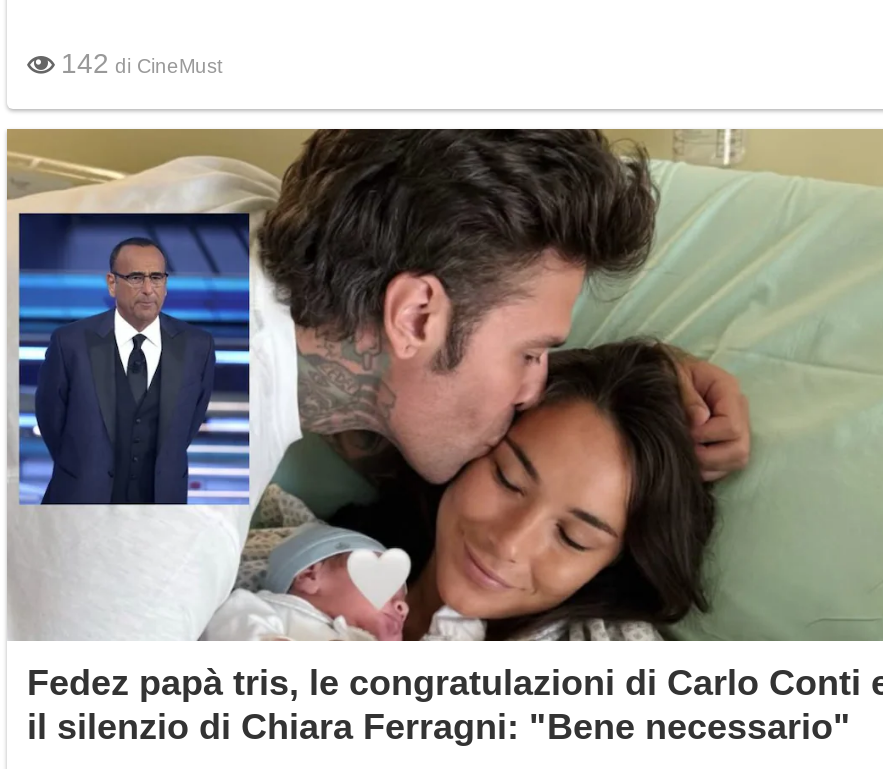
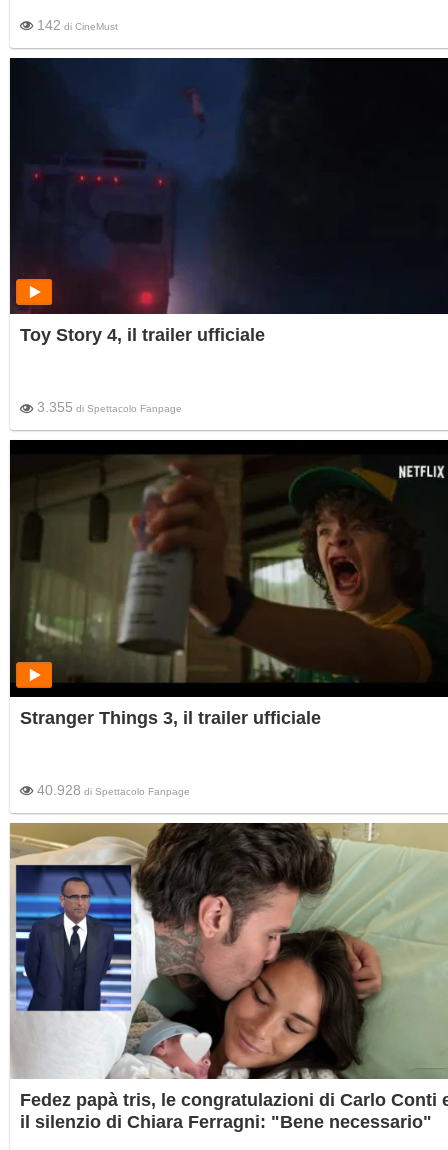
none -> [9,57,445,345] [image] | Toy Story 4, il trailer ufficiale
none -> [9,439,445,728] [image] | Stranger Things 3, il trailer ufficiale
none -> [37,399,182,415] 3.355 di Spettacolo Fanpage
none -> [37,782,190,798] 40.928 di Spettacolo Fanpage

